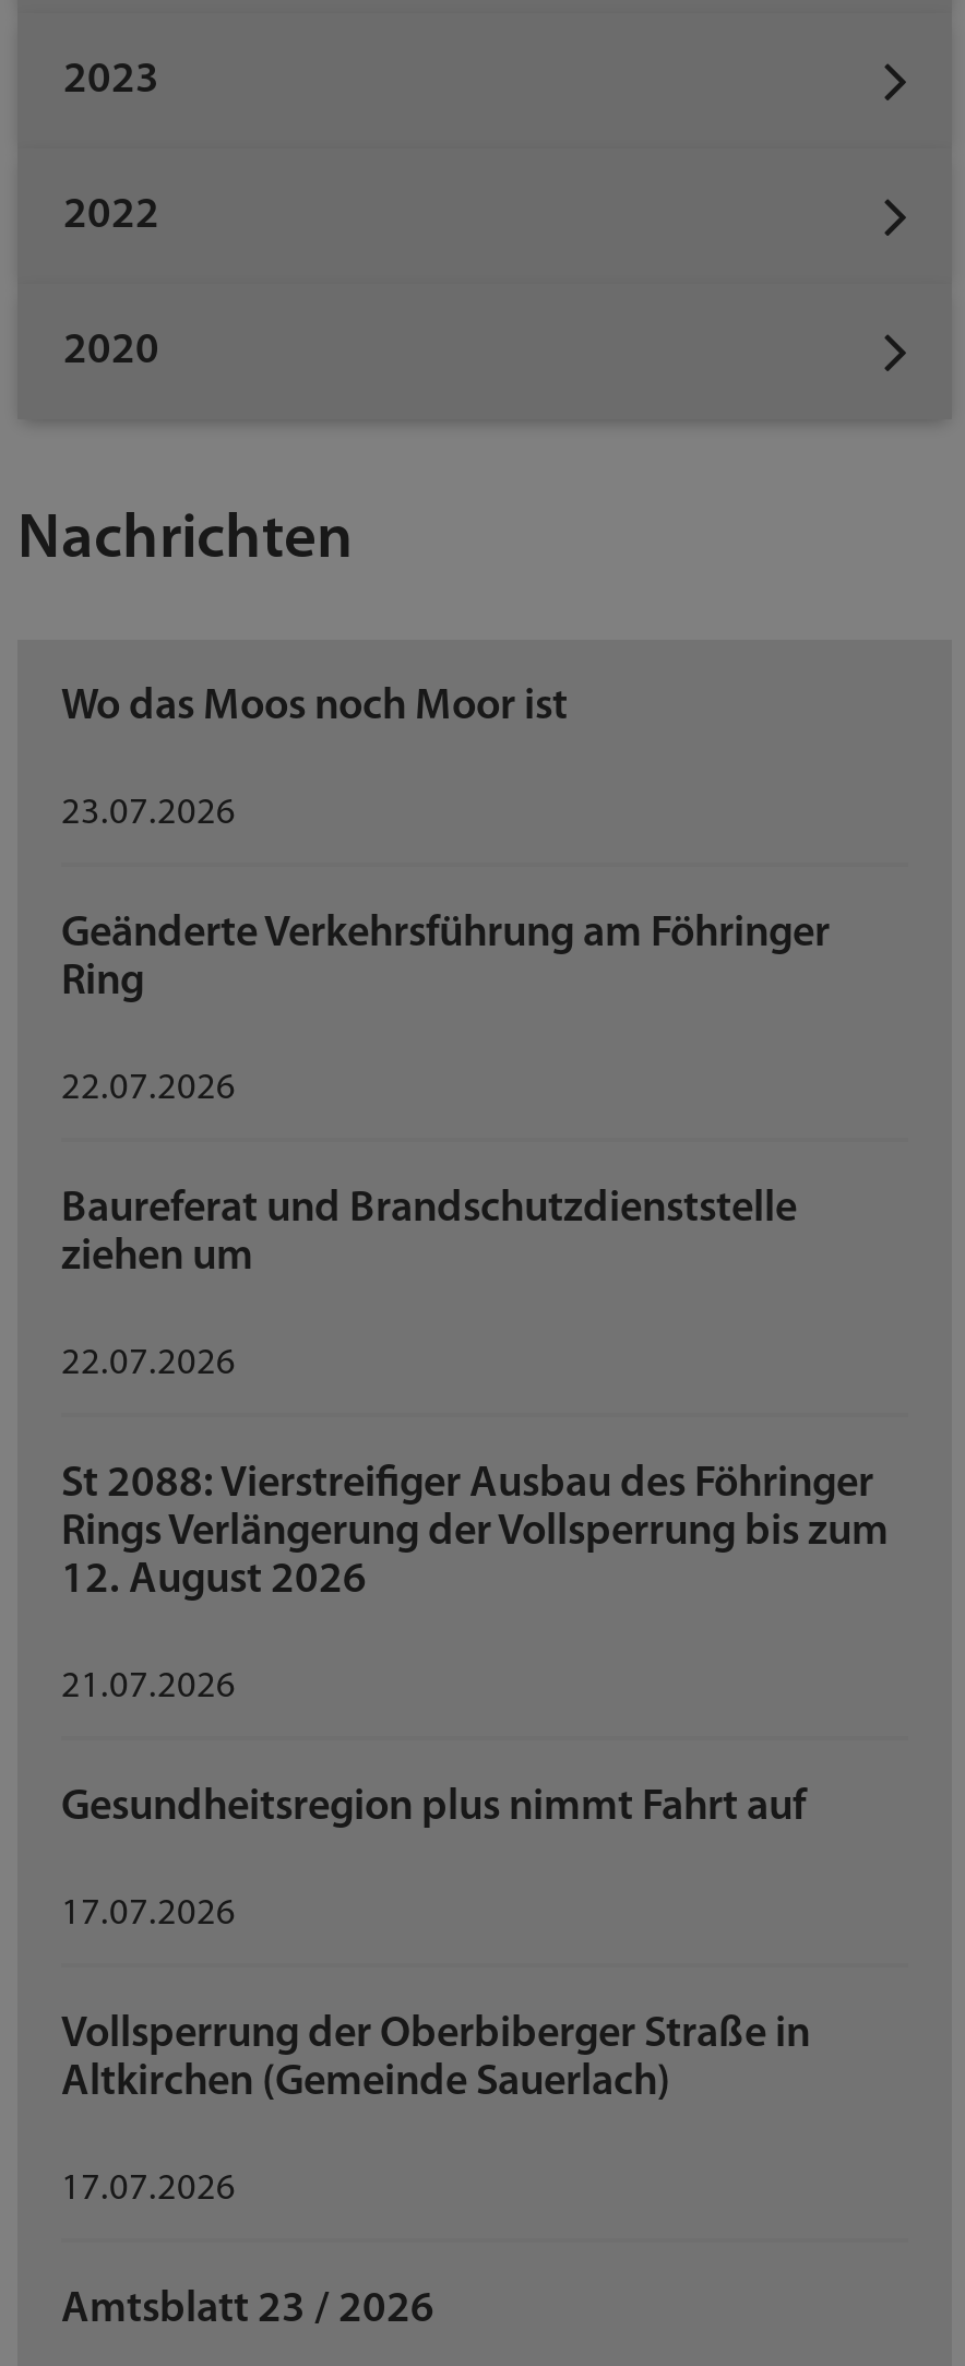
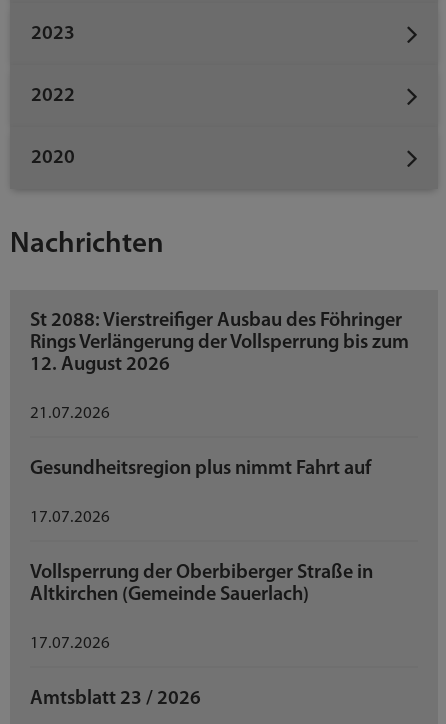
[61,685,830,1381] Wo das Moos noch Moor ist | 23.07.2026 | Geänderte Verkehrsführung am Föhringer | Ring | 22.07.2026 | Baureferat und Brandschutzdienststelle | ziehen um | 22.07.2026 -> none

